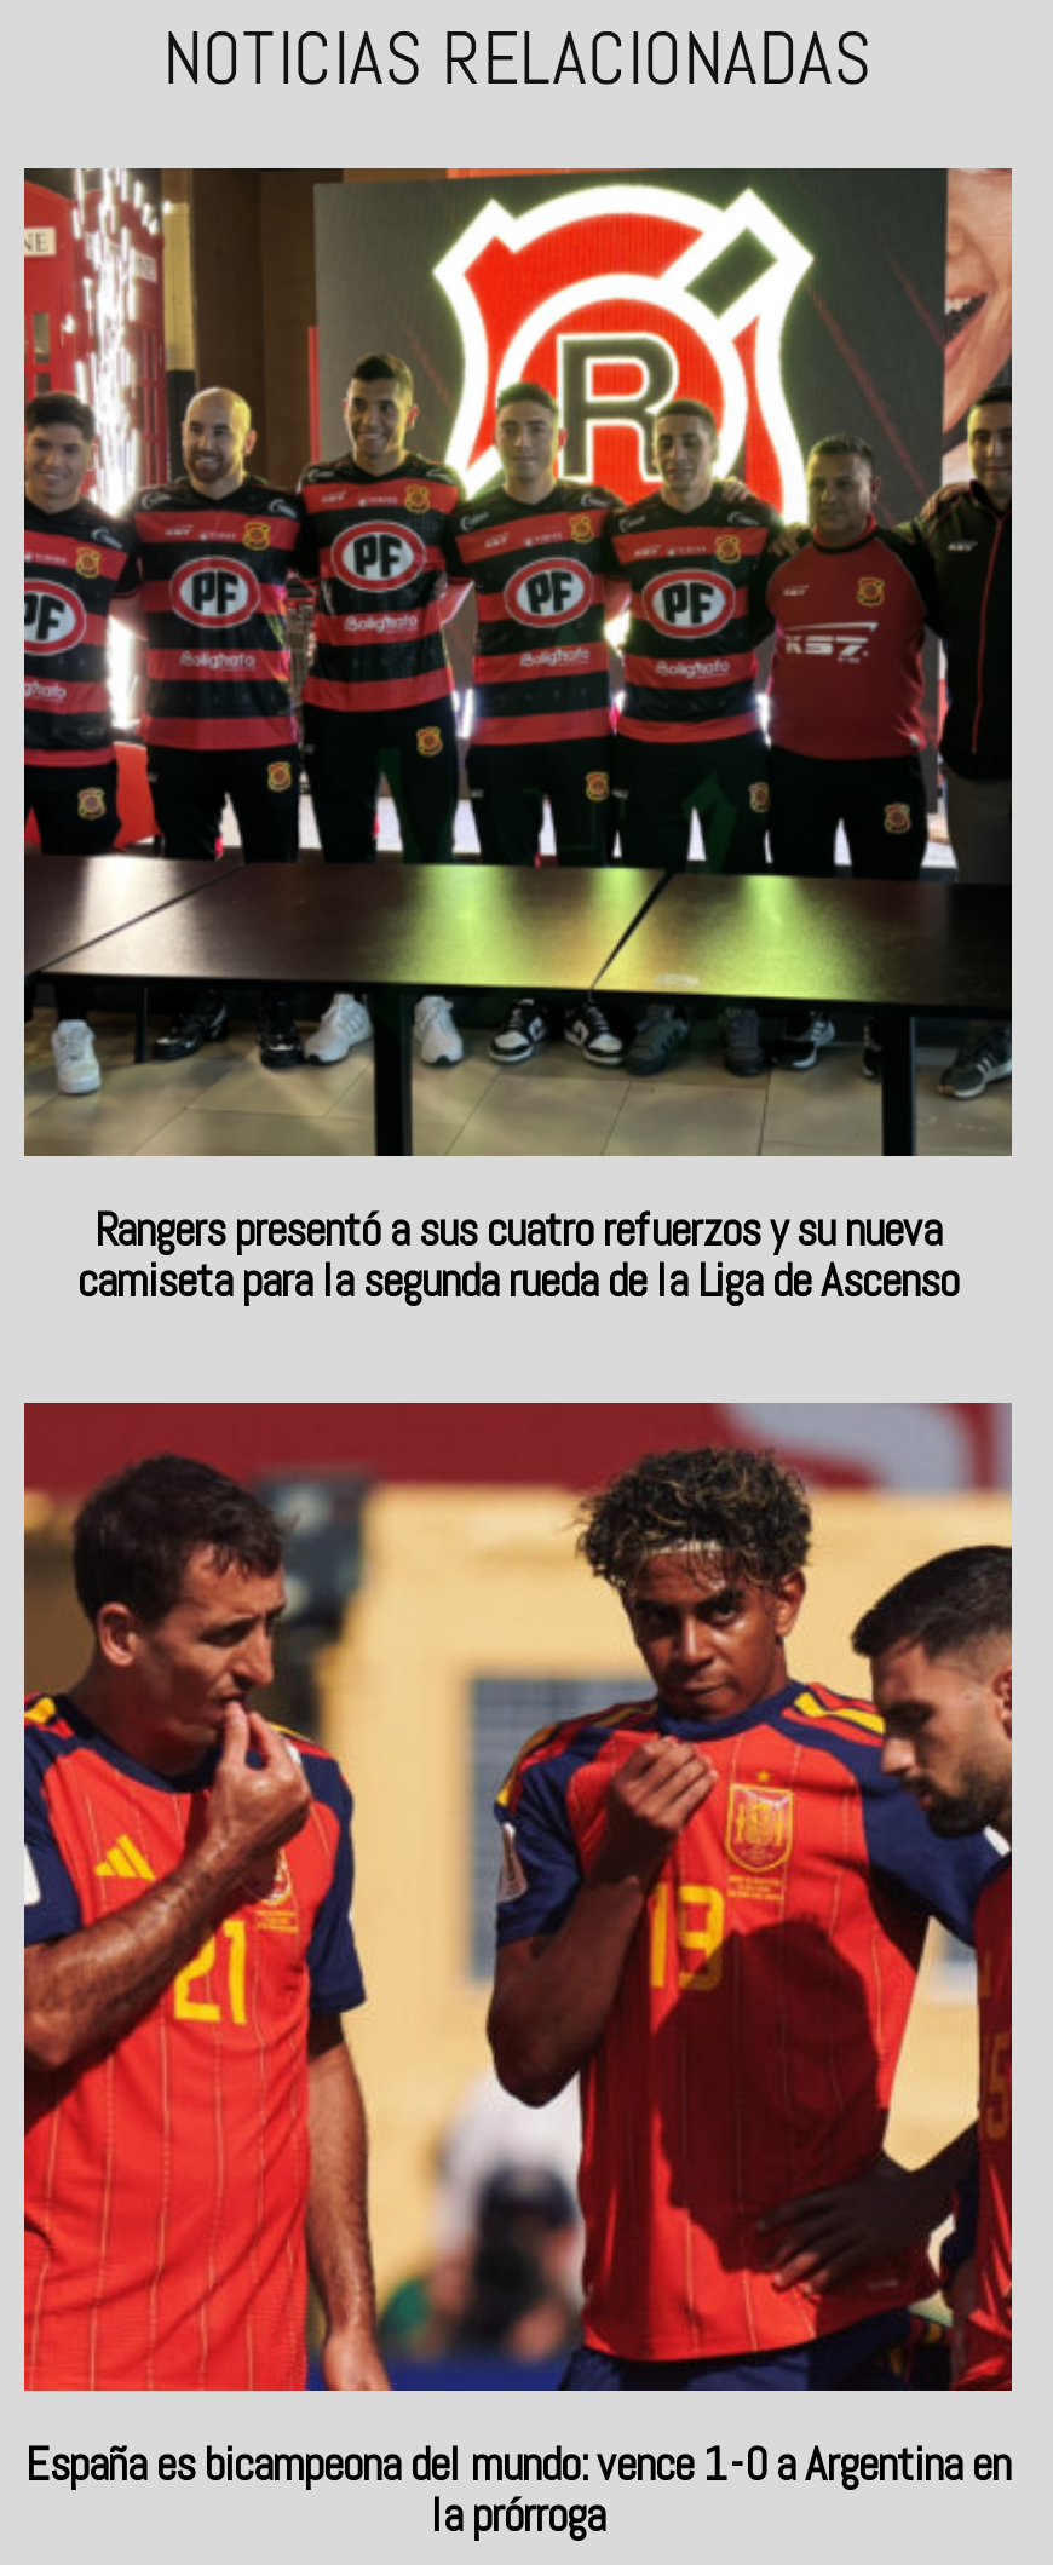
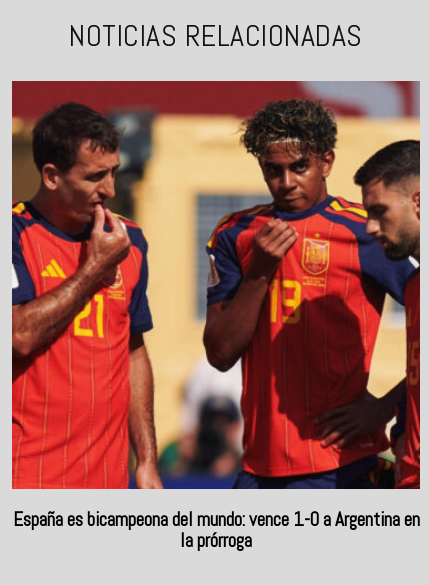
[22,167,1014,1311] [image] | Rangers presentó a sus cuatro refuerzos y su nueva | camiseta para la segunda rueda de la Liga de Ascenso -> none

